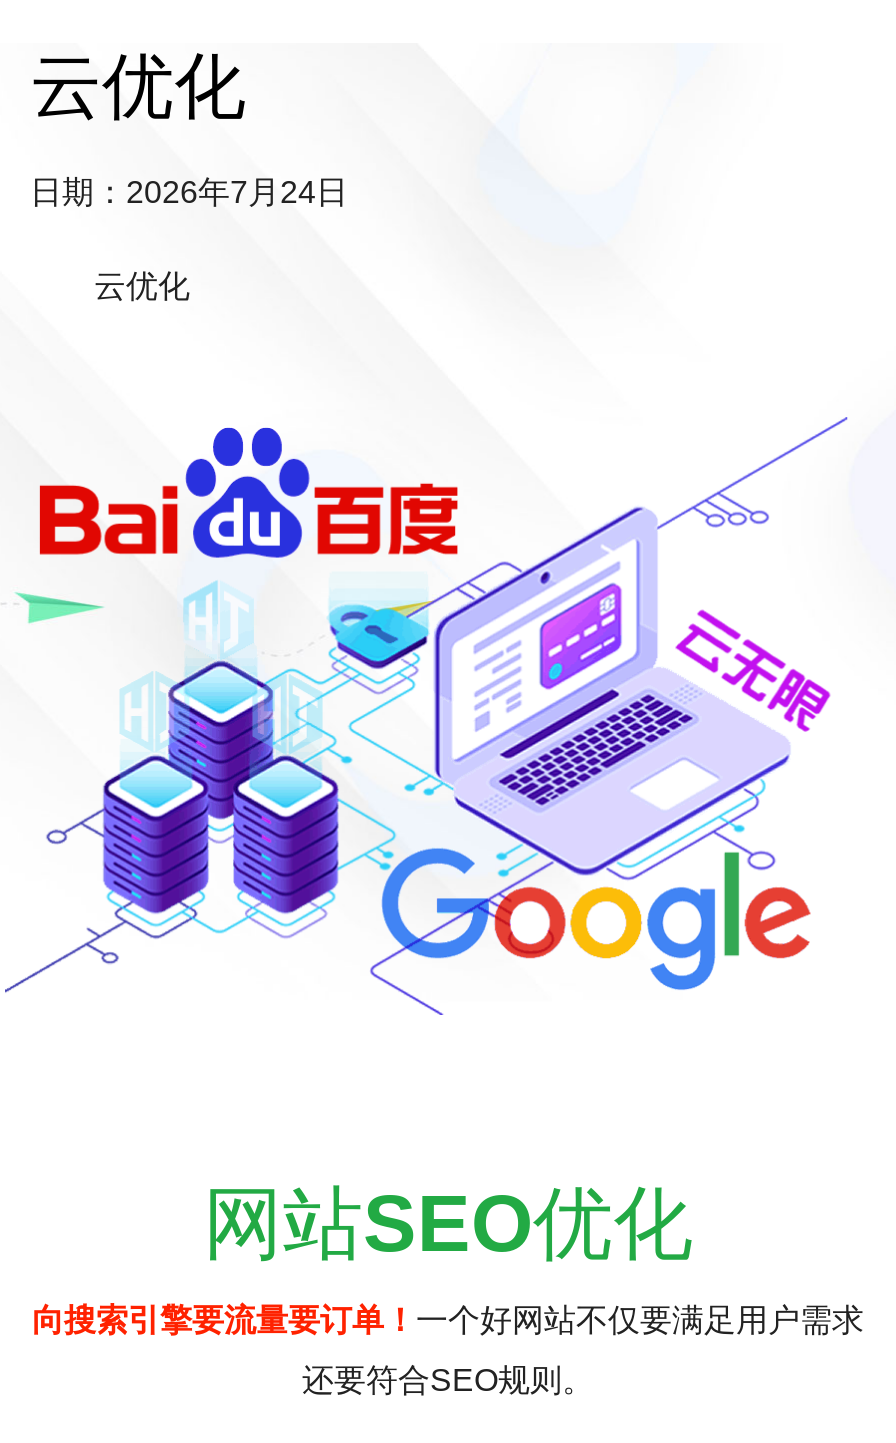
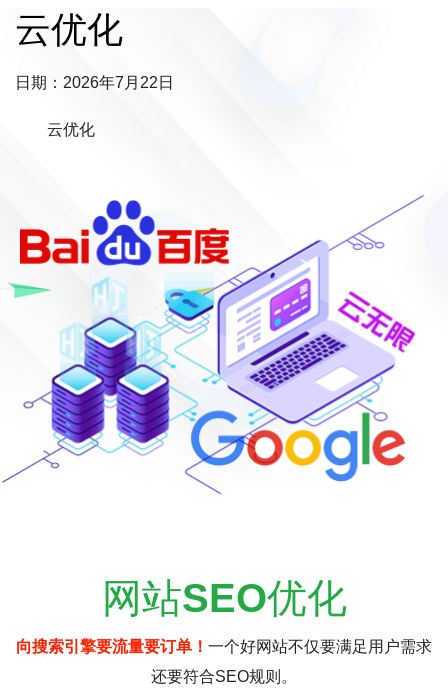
[30,175,348,209] 日期：2026年7月24日 -> [15,74,174,91] 日期：2026年7月22日

